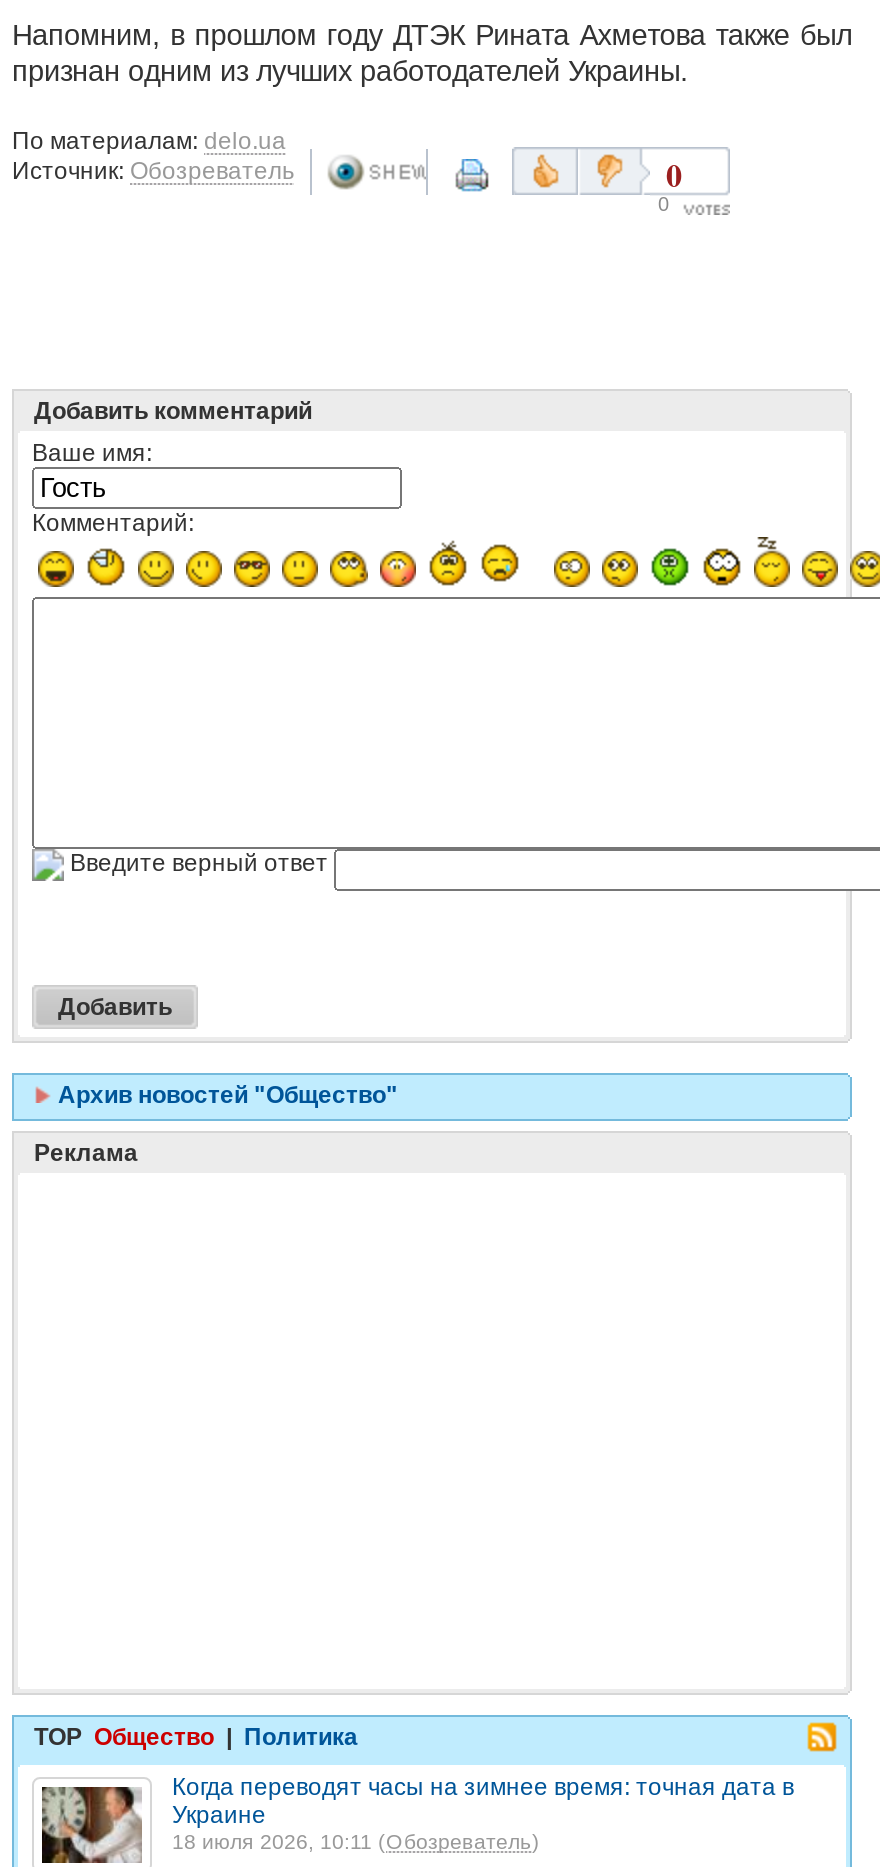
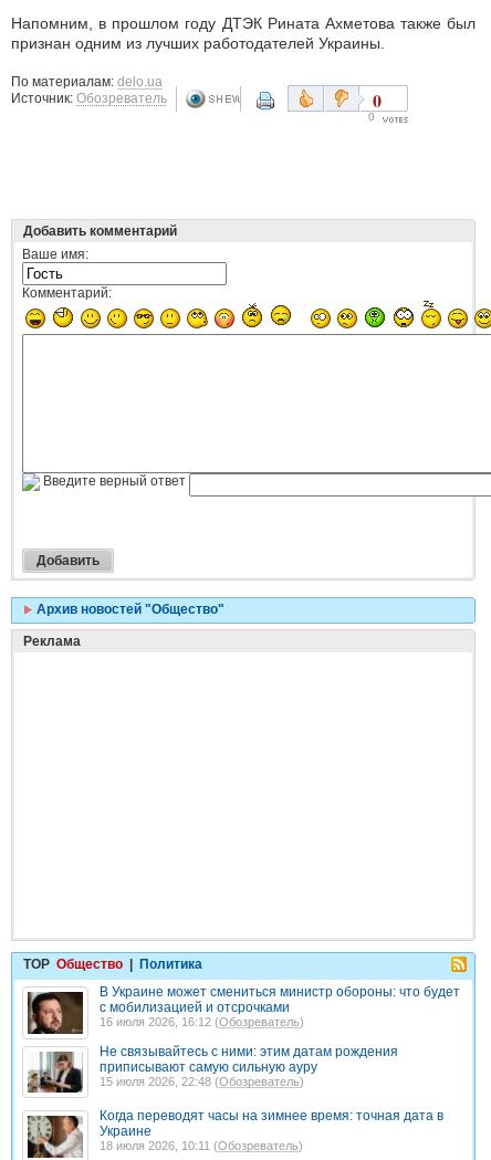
none -> [27,1051,84,1102] [image]
none -> [28,985,460,1088] [image] | В Украине может смениться министр обороны: что будет | с мобилизацией и отсрочками | 16 июля 2026, 16:12 (Обозреватель) | Не связывайтесь с ними: этим датам рождения | приписывают самую сильную ауру | 15 июля 2026, 22:48 (Обозреватель)

